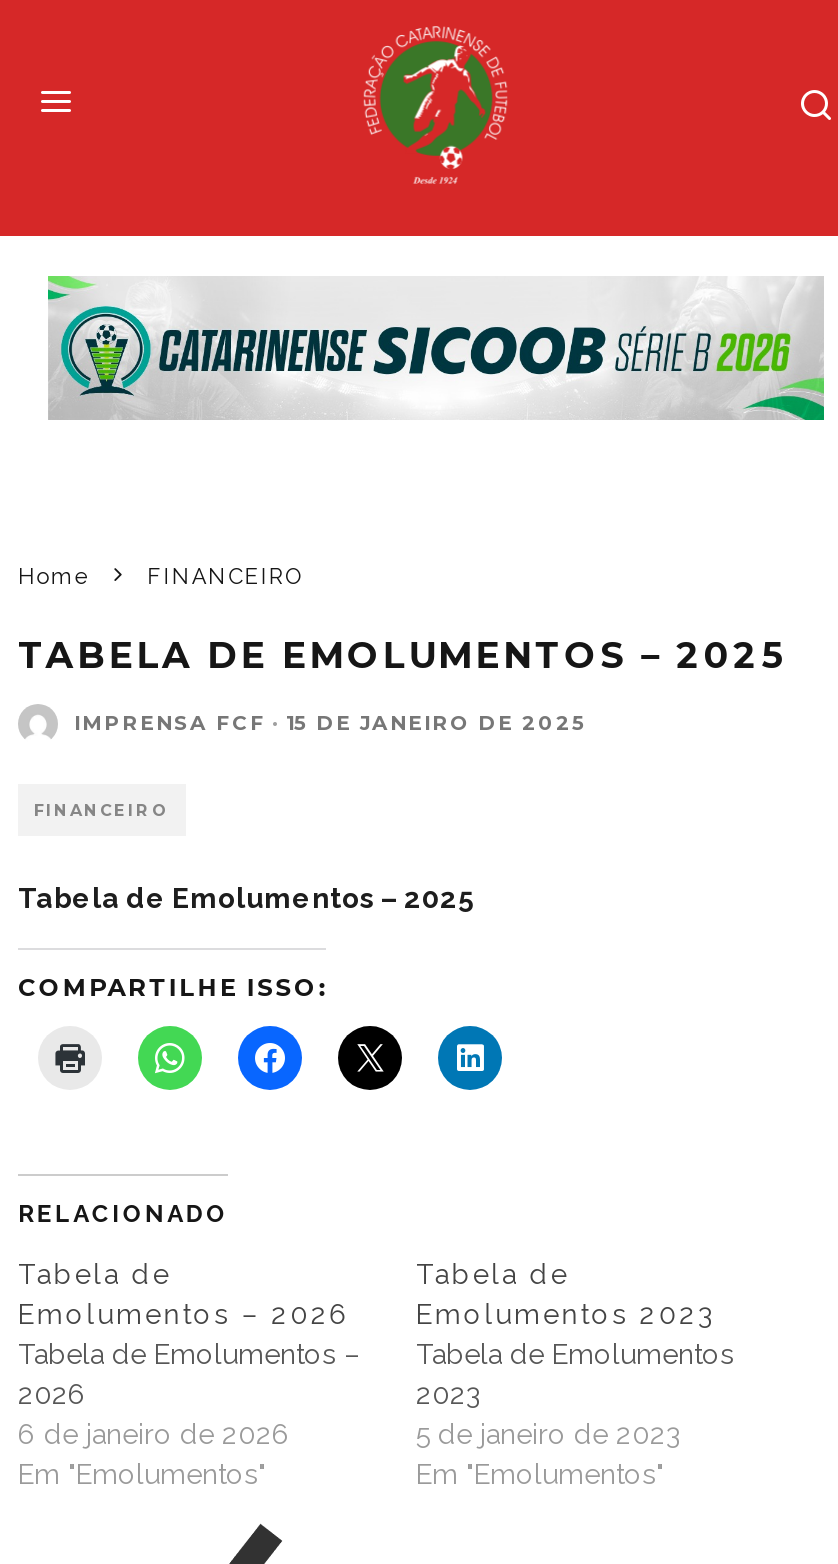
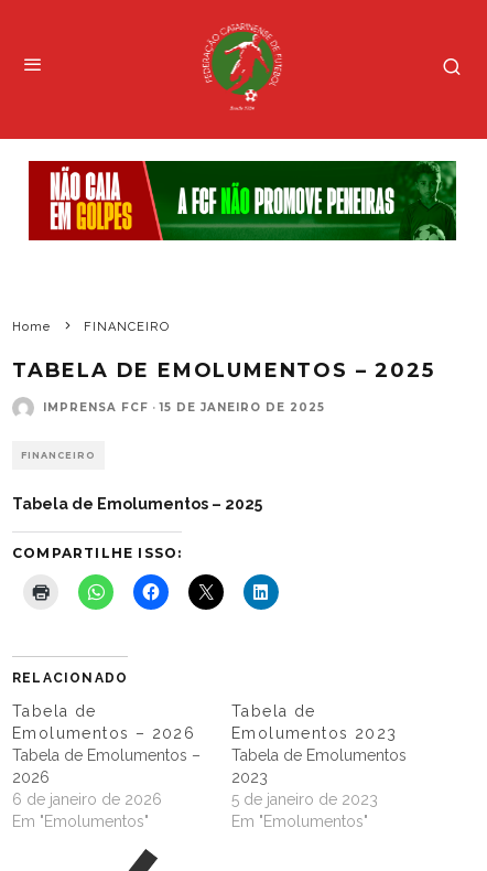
[46,274,826,422] [image] -> [28,160,457,241] [image]

